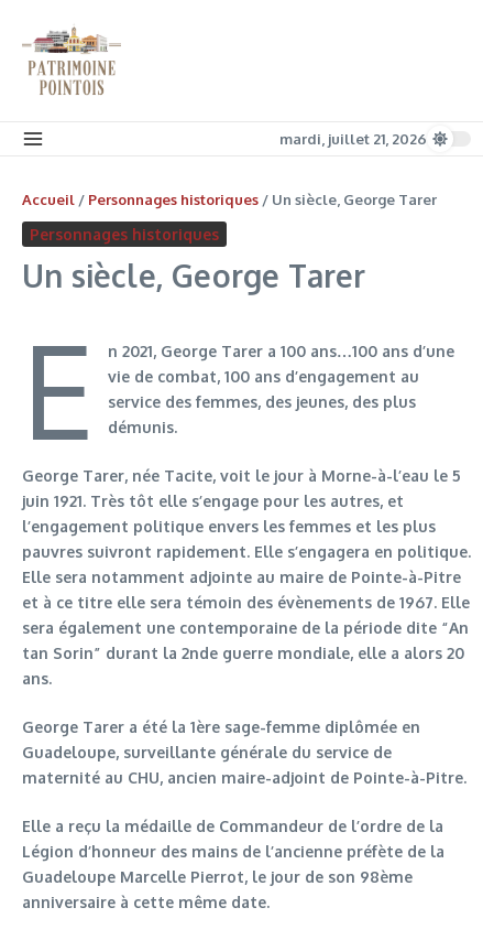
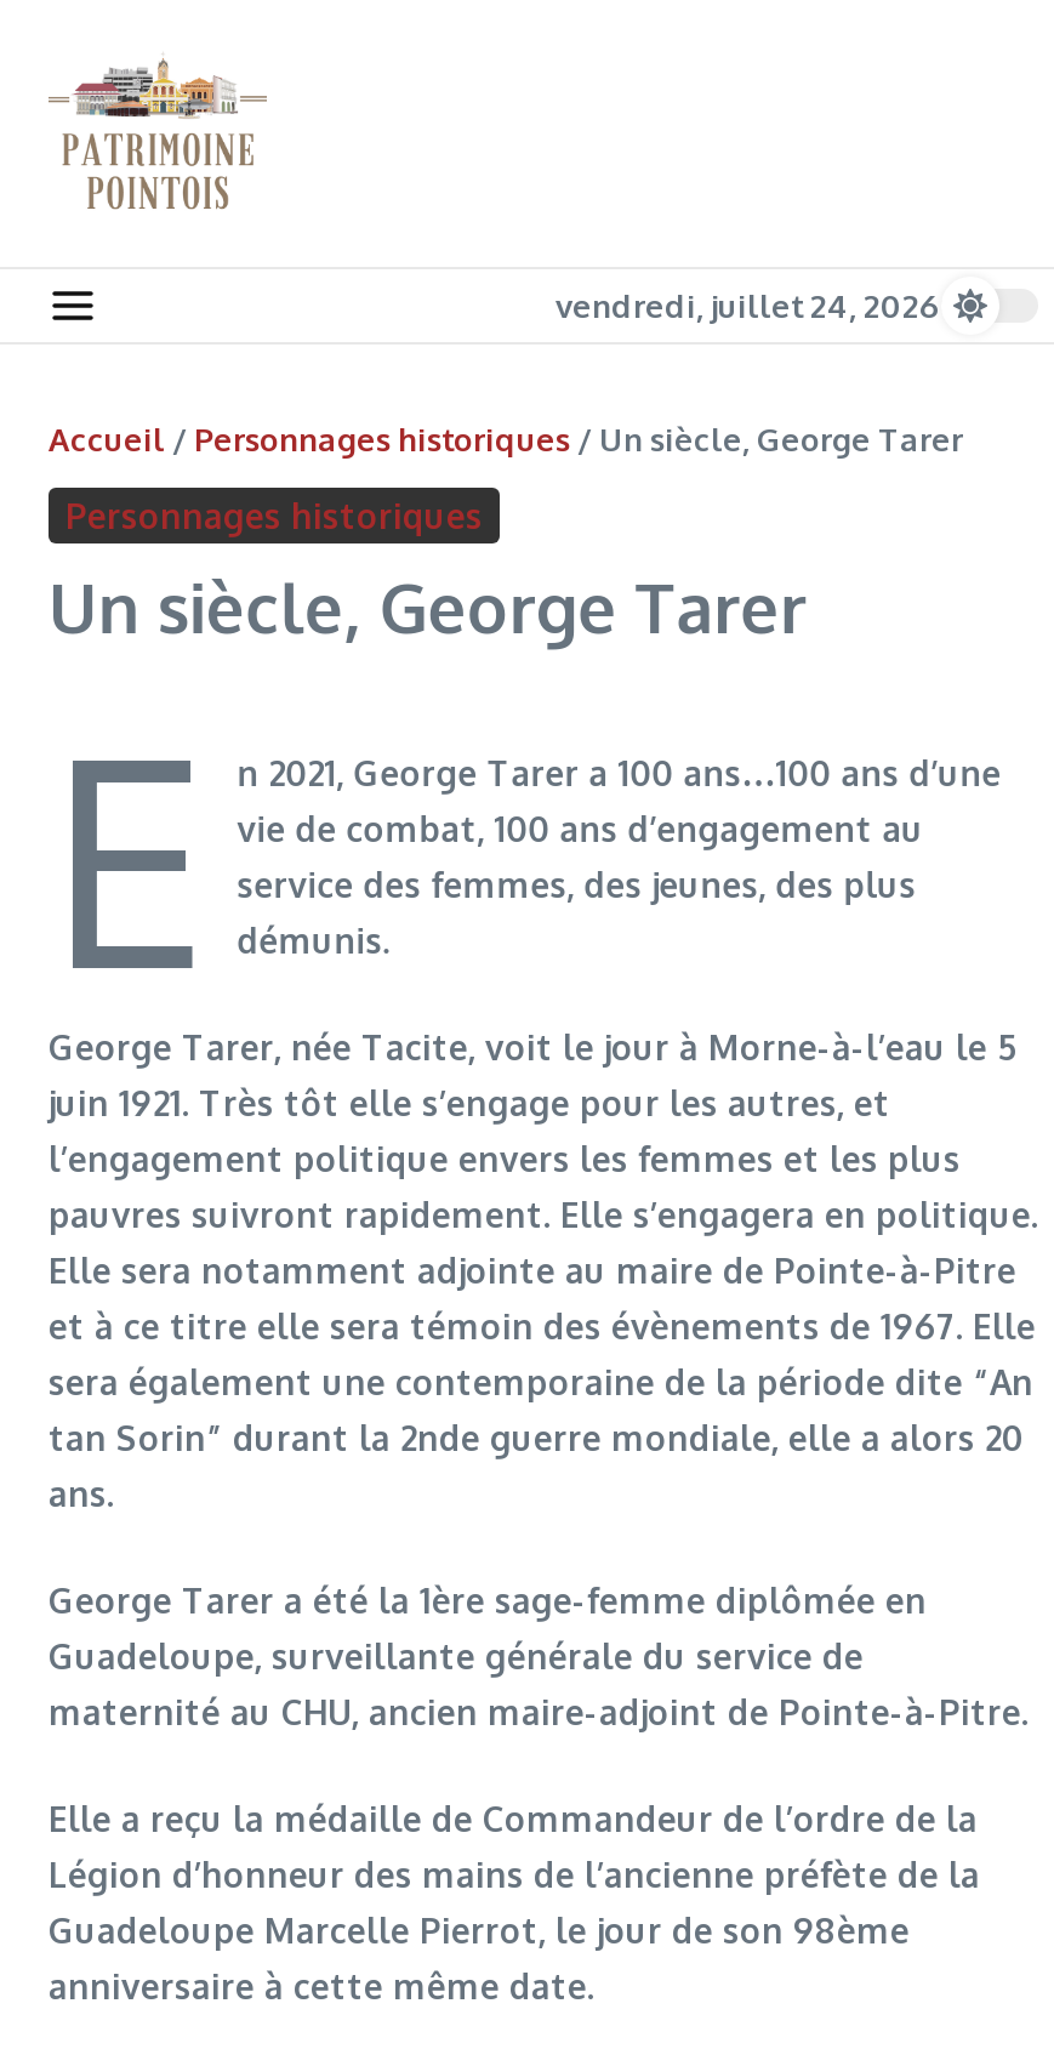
[279,129,427,147] mardi, juillet 21, 2026 -> [556,285,941,324] vendredi, juillet 24, 2026

